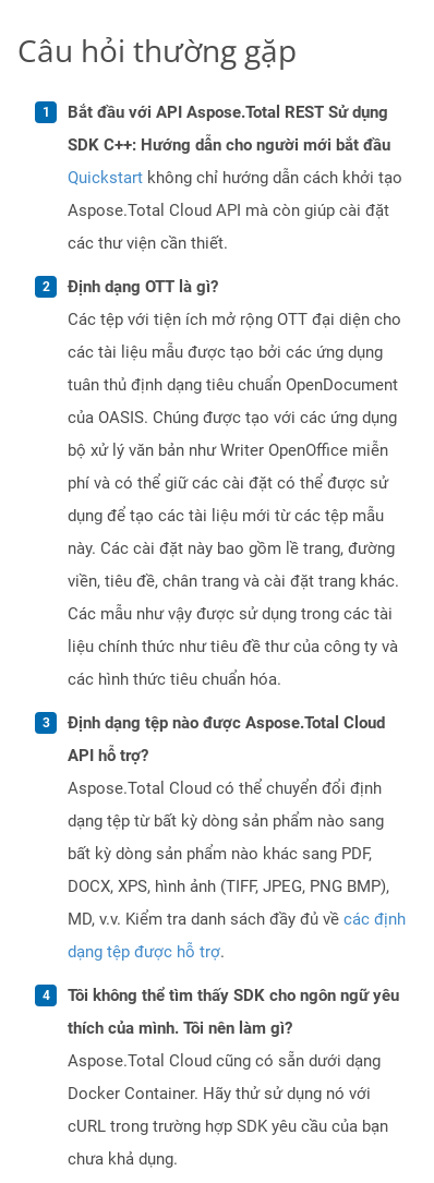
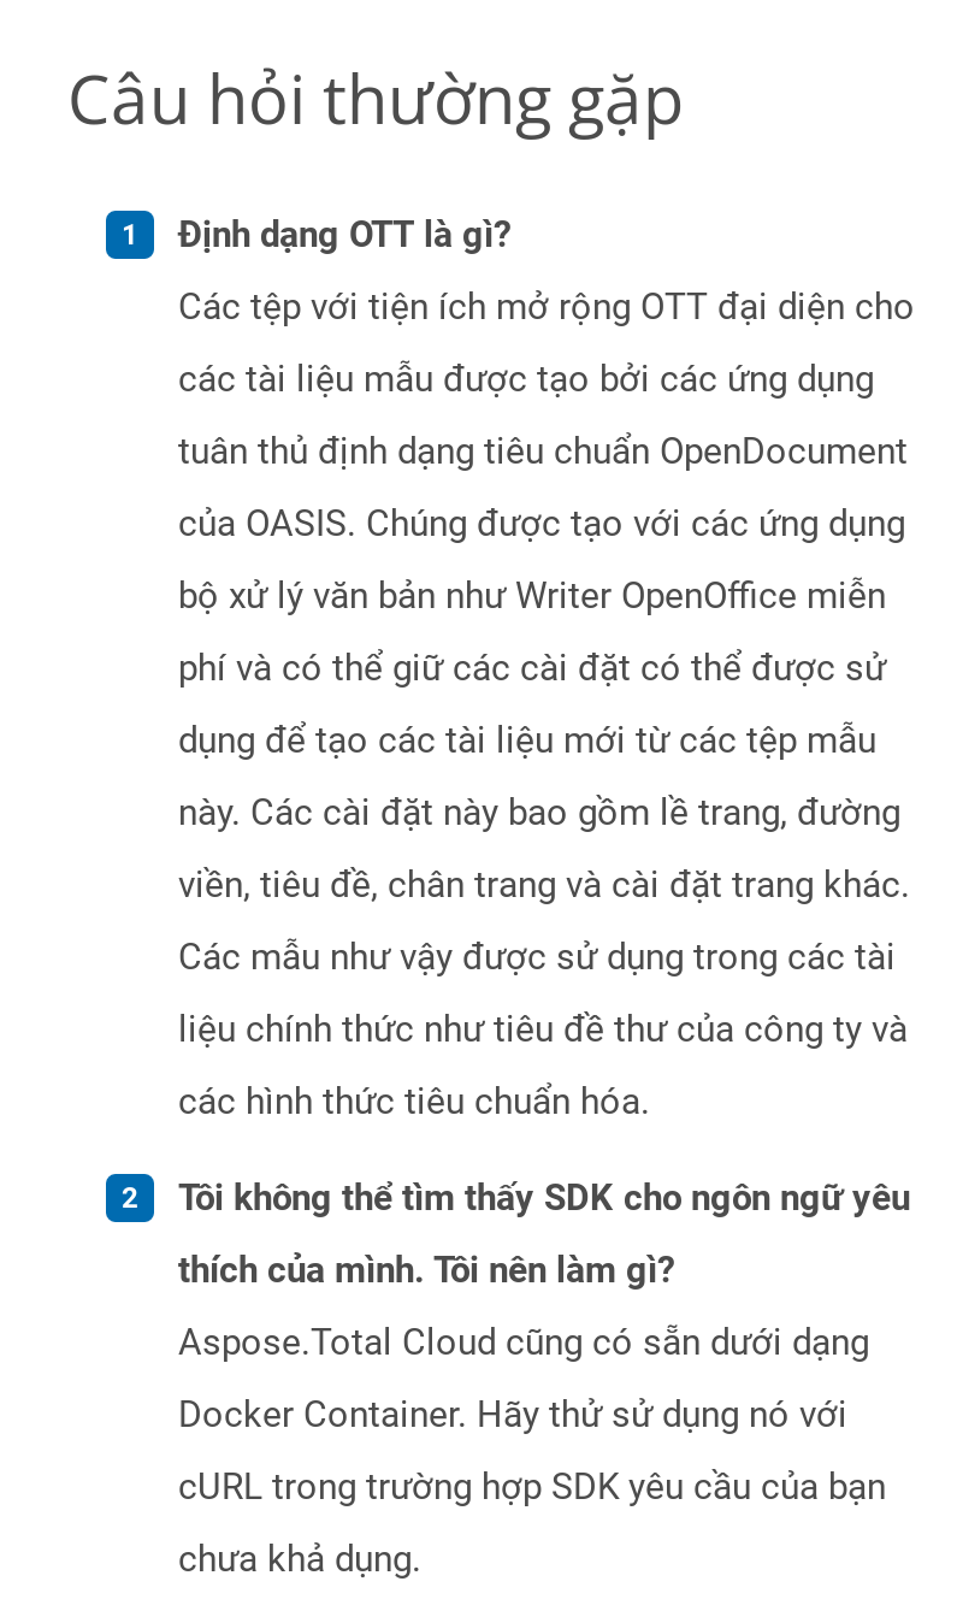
[68,103,402,253] Bắt đầu với API Aspose.Total REST Sử dụng | SDK C++: Hướng dẫn cho người mới bắt đầu | Quickstart không chỉ hướng dẫn cách khởi tạo | Aspose.Total Cloud API mà còn giúp cài đặt | các thư viện cần thiết. -> none
[68,713,406,962] Định dạng tệp nào được Aspose.Total Cloud | API hỗ trợ? | Aspose.Total Cloud có thể chuyển đổi định | dạng tệp từ bất kỳ dòng sản phẩm nào sang | bất kỳ dòng sản phẩm nào khác sang PDF, | DOCX, XPS, hình ảnh (TIFF, JPEG, PNG BMP), | MD, v.v. Kiểm tra danh sách đầy đủ về các định | dạng tệp được hỗ trợ. -> none

